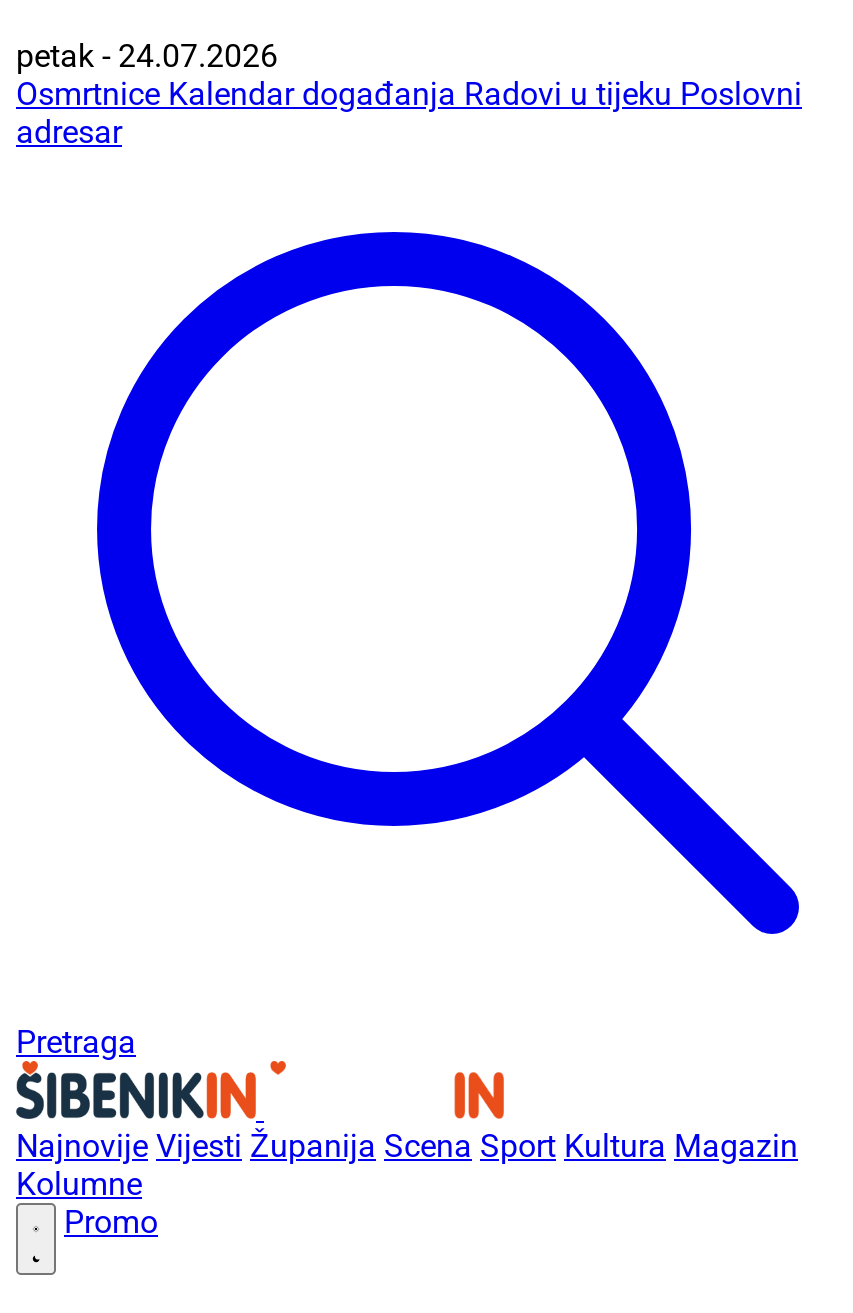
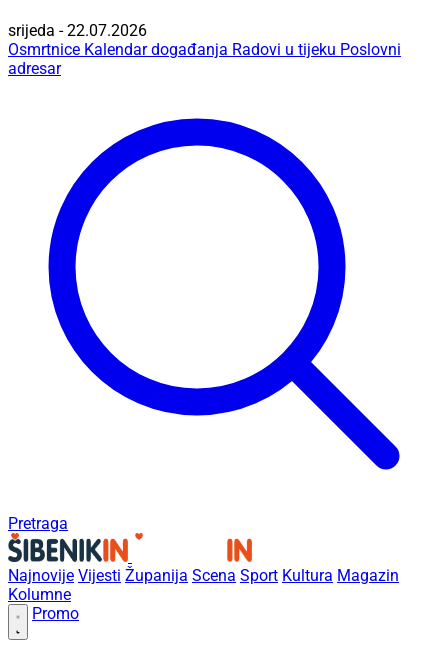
[16,37,278,75] petak - 24.07.2026 -> [8,21,147,40] srijeda - 22.07.2026

